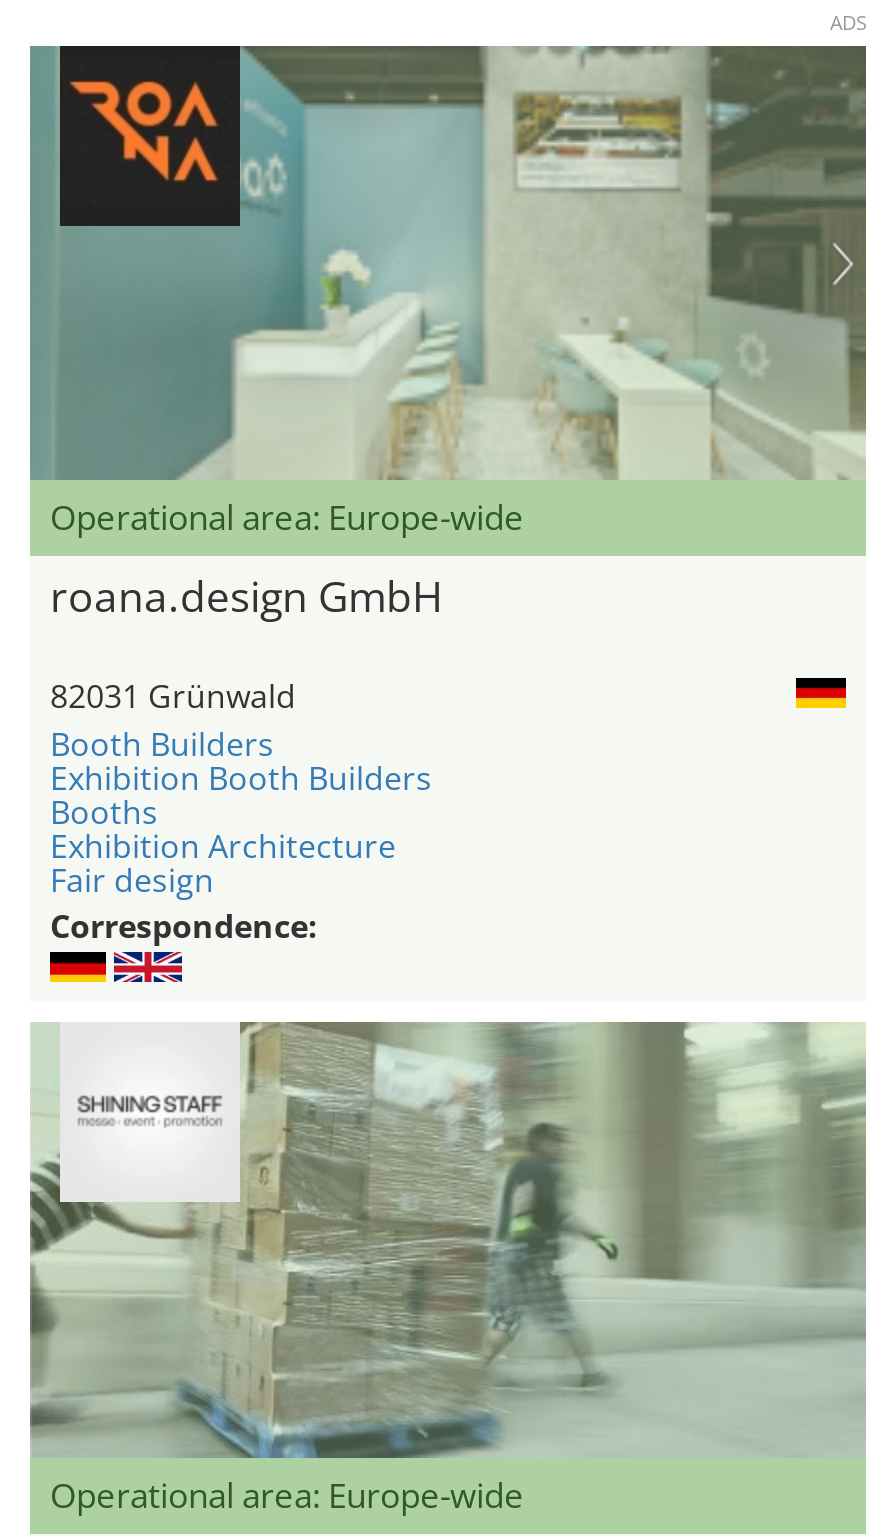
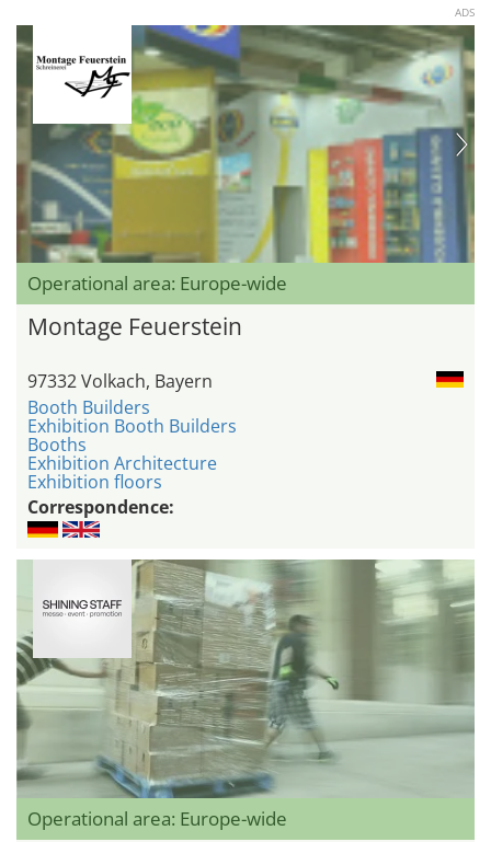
[30,44,866,480] [image] -> [15,24,476,264] [image]
[50,569,442,625] roana.design GmbH -> [27,311,242,342] Montage Feuerstein
[50,675,296,719] 82031 Grünwald -> [27,369,213,394] 97332 Volkach, Bayern
[50,859,214,903] Fair design -> [27,470,162,494] Exhibition floors

